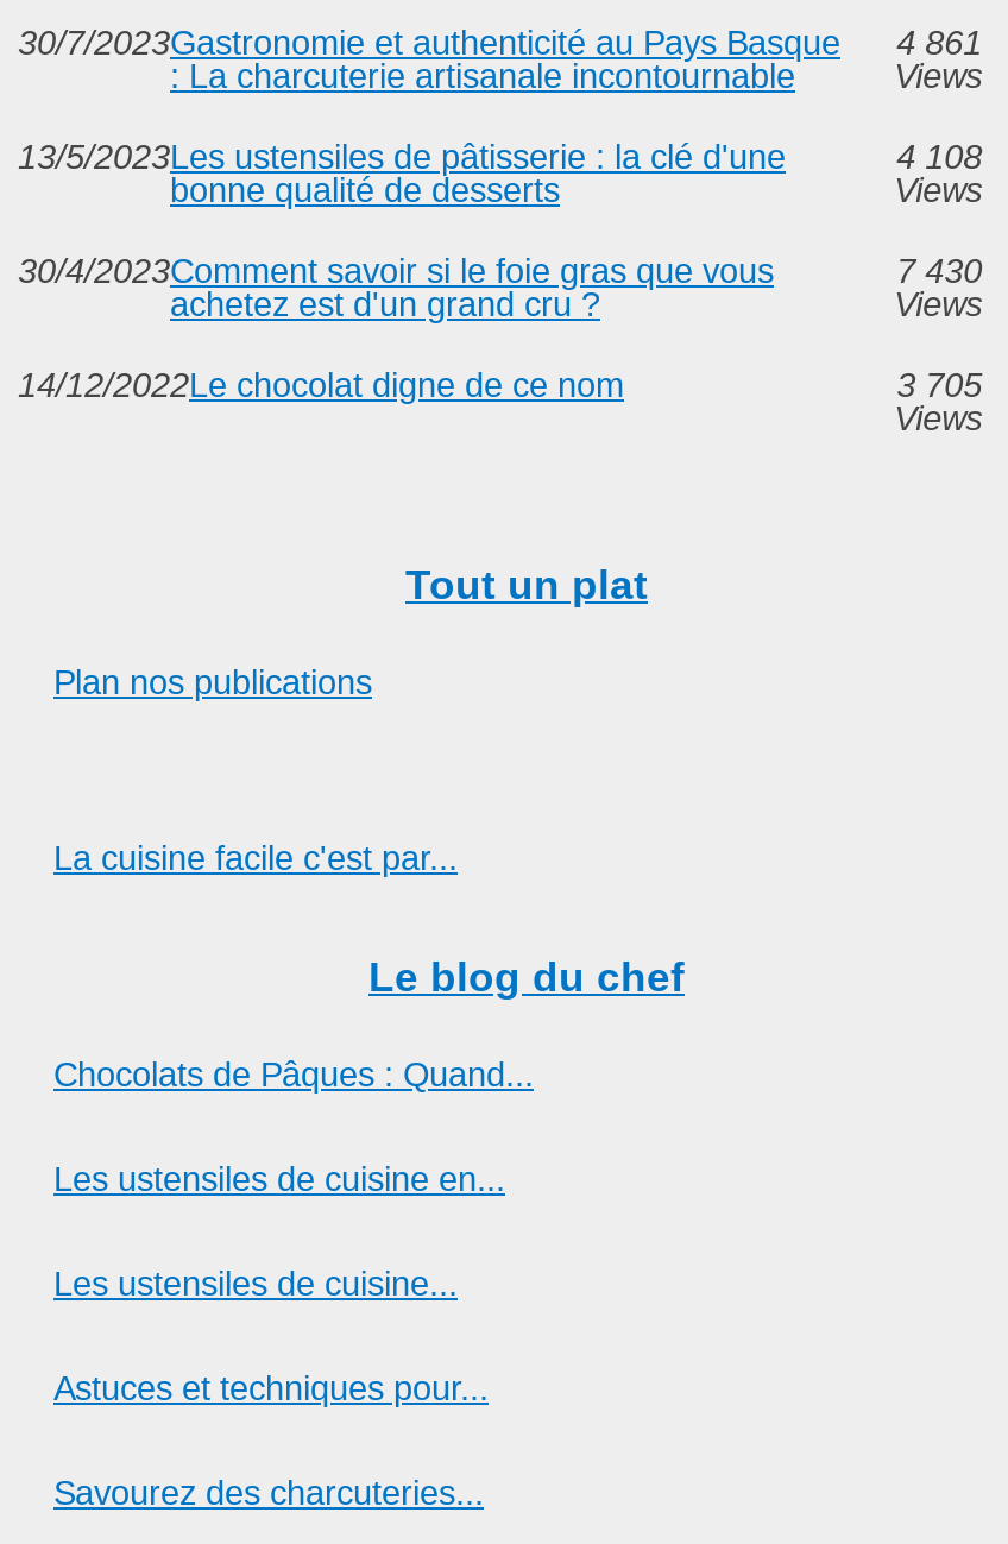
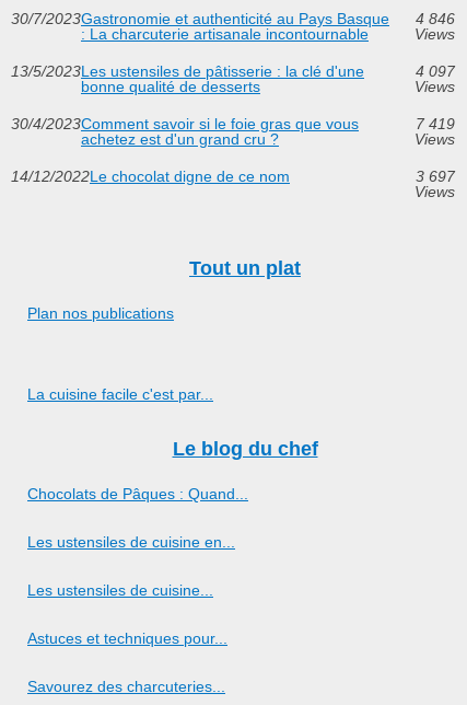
[18,23,982,61] 30/7/2023Gastronomie et authenticité au Pays Basque 4 861 -> [11,10,455,27] 30/7/2023Gastronomie et authenticité au Pays Basque 4 846
[897,137,982,175] 4 108 -> [415,62,455,80] 4 097
[897,252,982,290] 7 430 -> [415,115,455,132] 7 419
[897,366,982,404] 3 705 -> [415,167,455,185] 3 697

